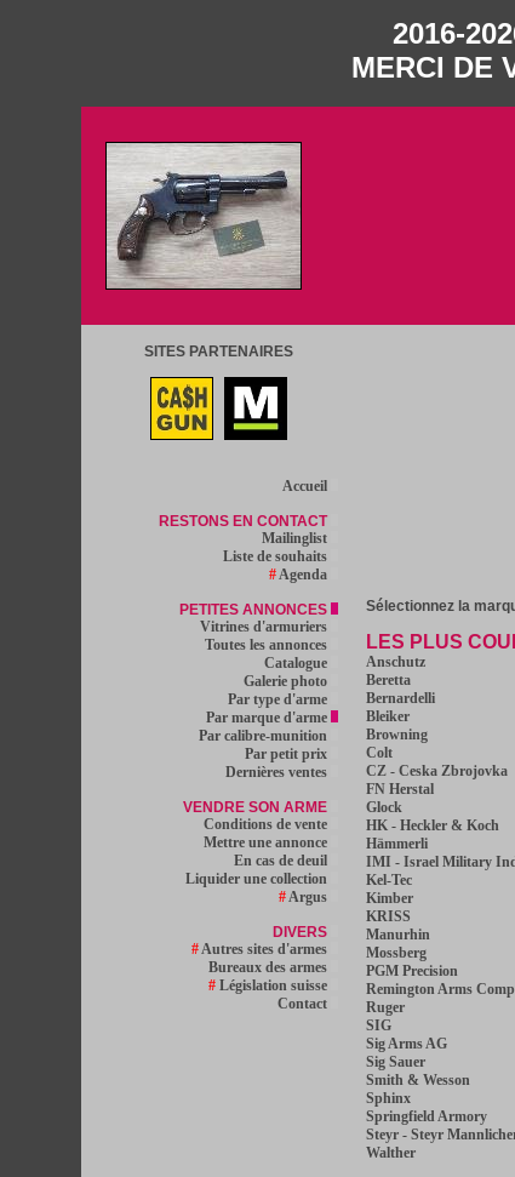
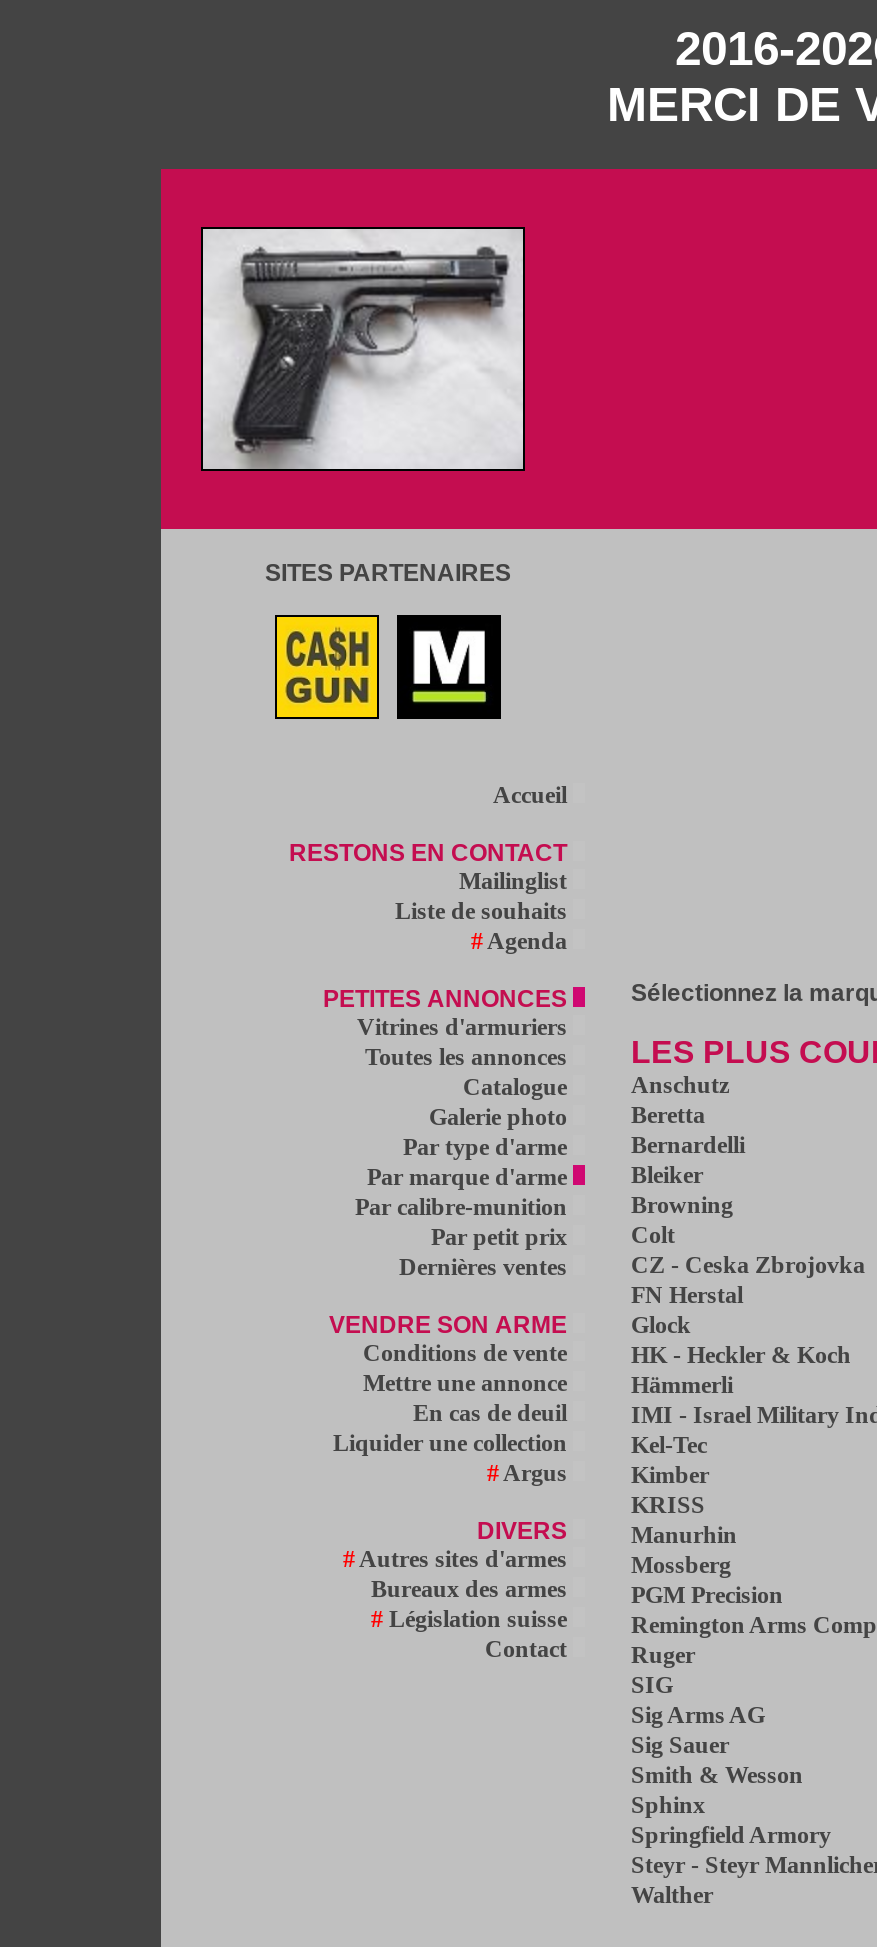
[107,155,301,288] [image] -> [205,247,523,467] [image]

